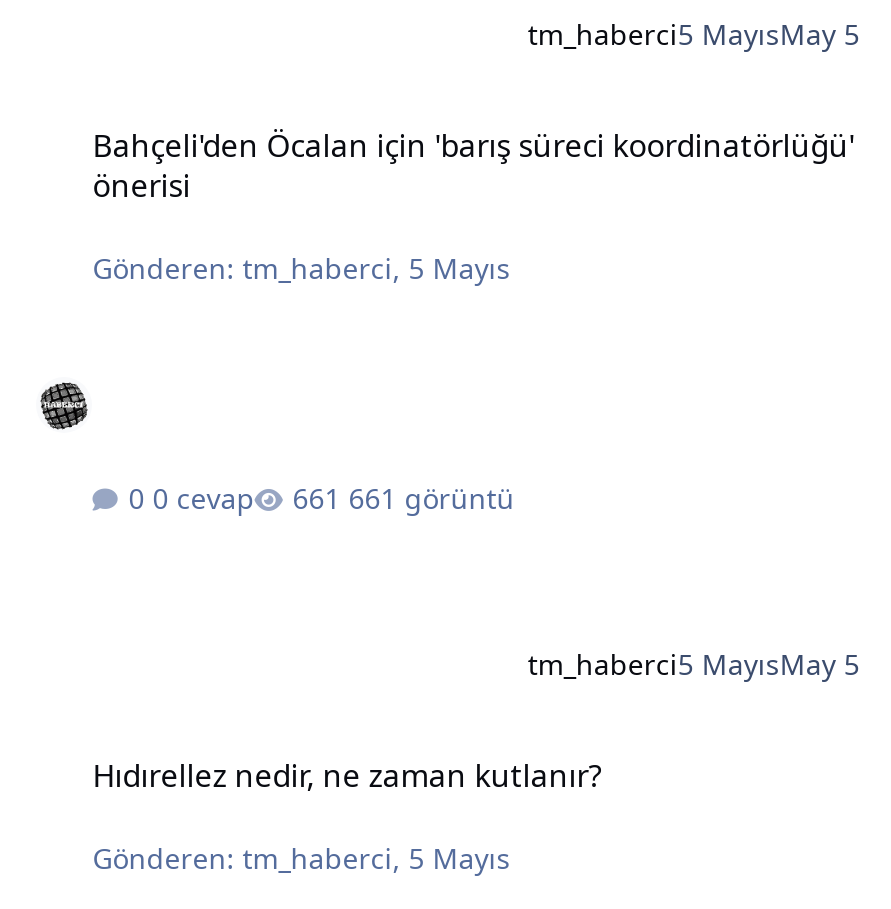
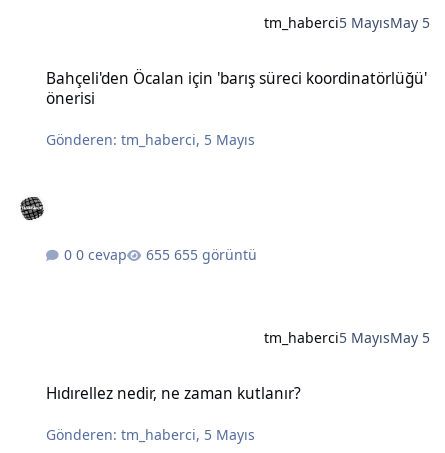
[348,478,514,516] 661 görüntü -> [174,244,257,263] 655 görüntü

